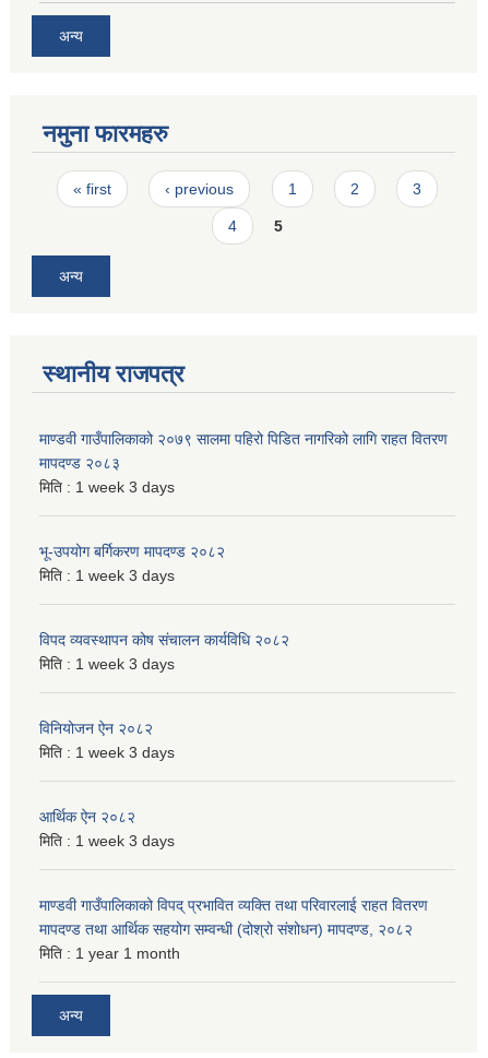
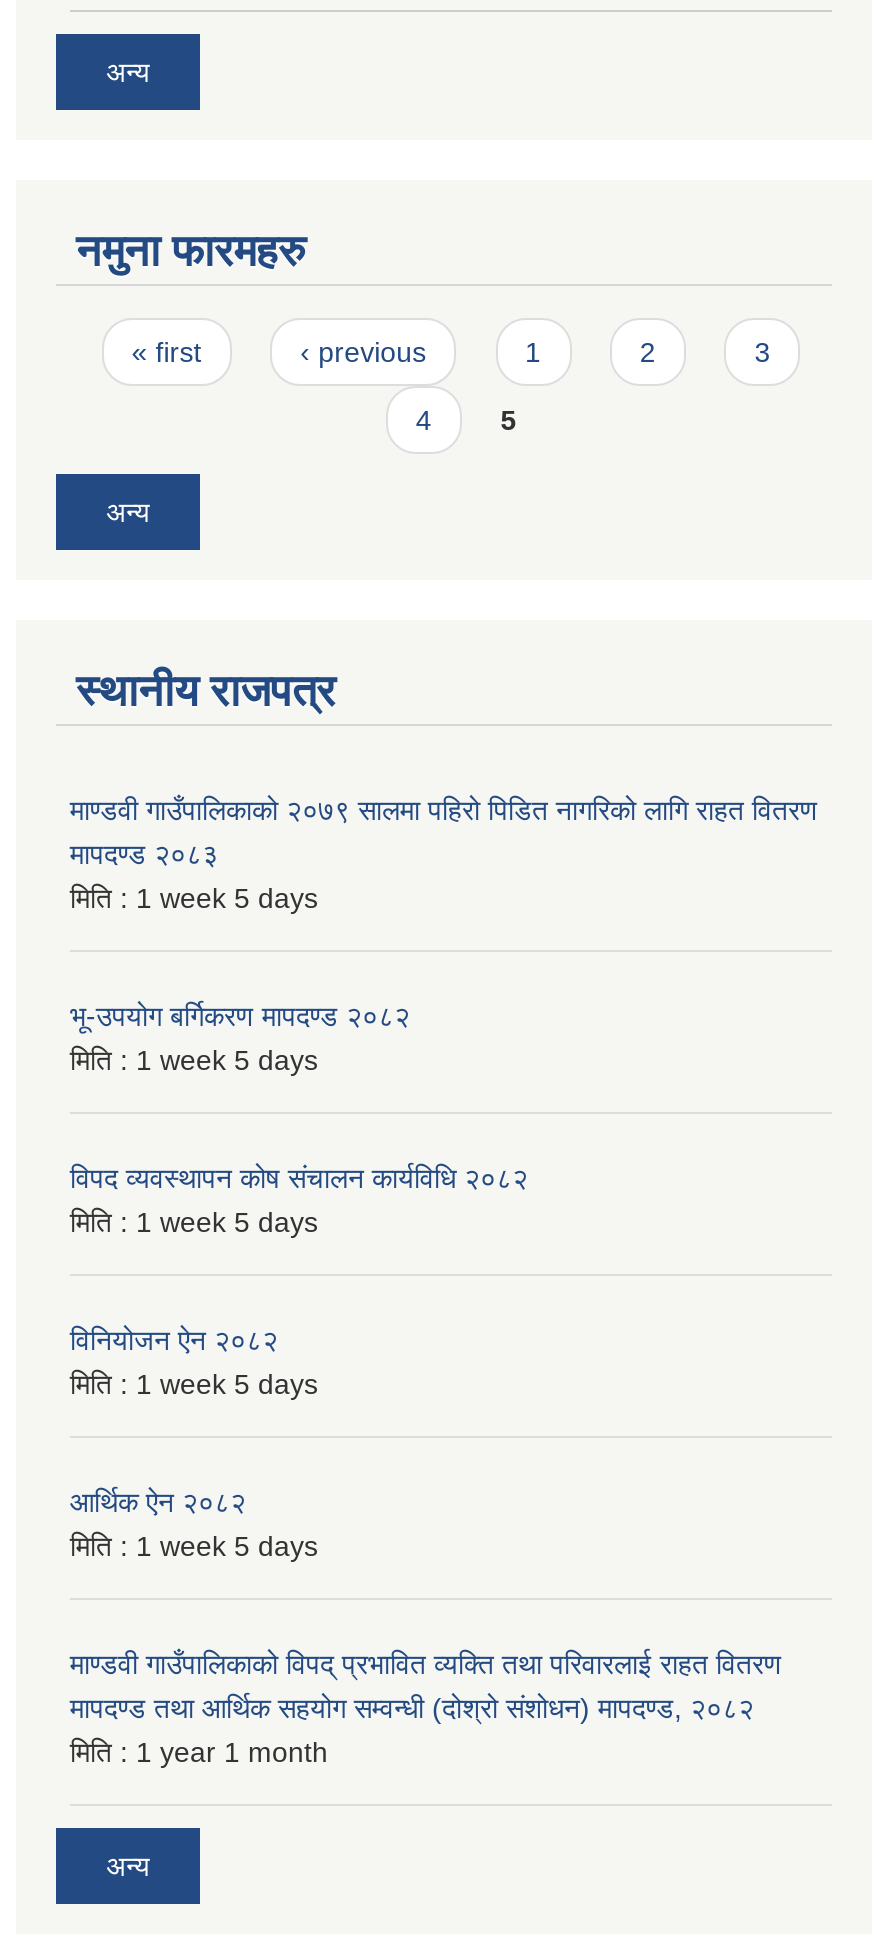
[39,479,175,496] मिति : 1 week 3 days -> [70,883,318,915] मिति : 1 week 5 days
[39,567,175,584] मिति : 1 week 3 days -> [70,1045,318,1077] मिति : 1 week 5 days
[39,655,175,673] मिति : 1 week 3 days -> [70,1207,318,1239] मिति : 1 week 5 days
[39,744,175,761] मिति : 1 week 3 days -> [70,1369,318,1401] मिति : 1 week 5 days
[39,832,175,850] मिति : 1 week 3 days -> [70,1531,318,1563] मिति : 1 week 5 days

